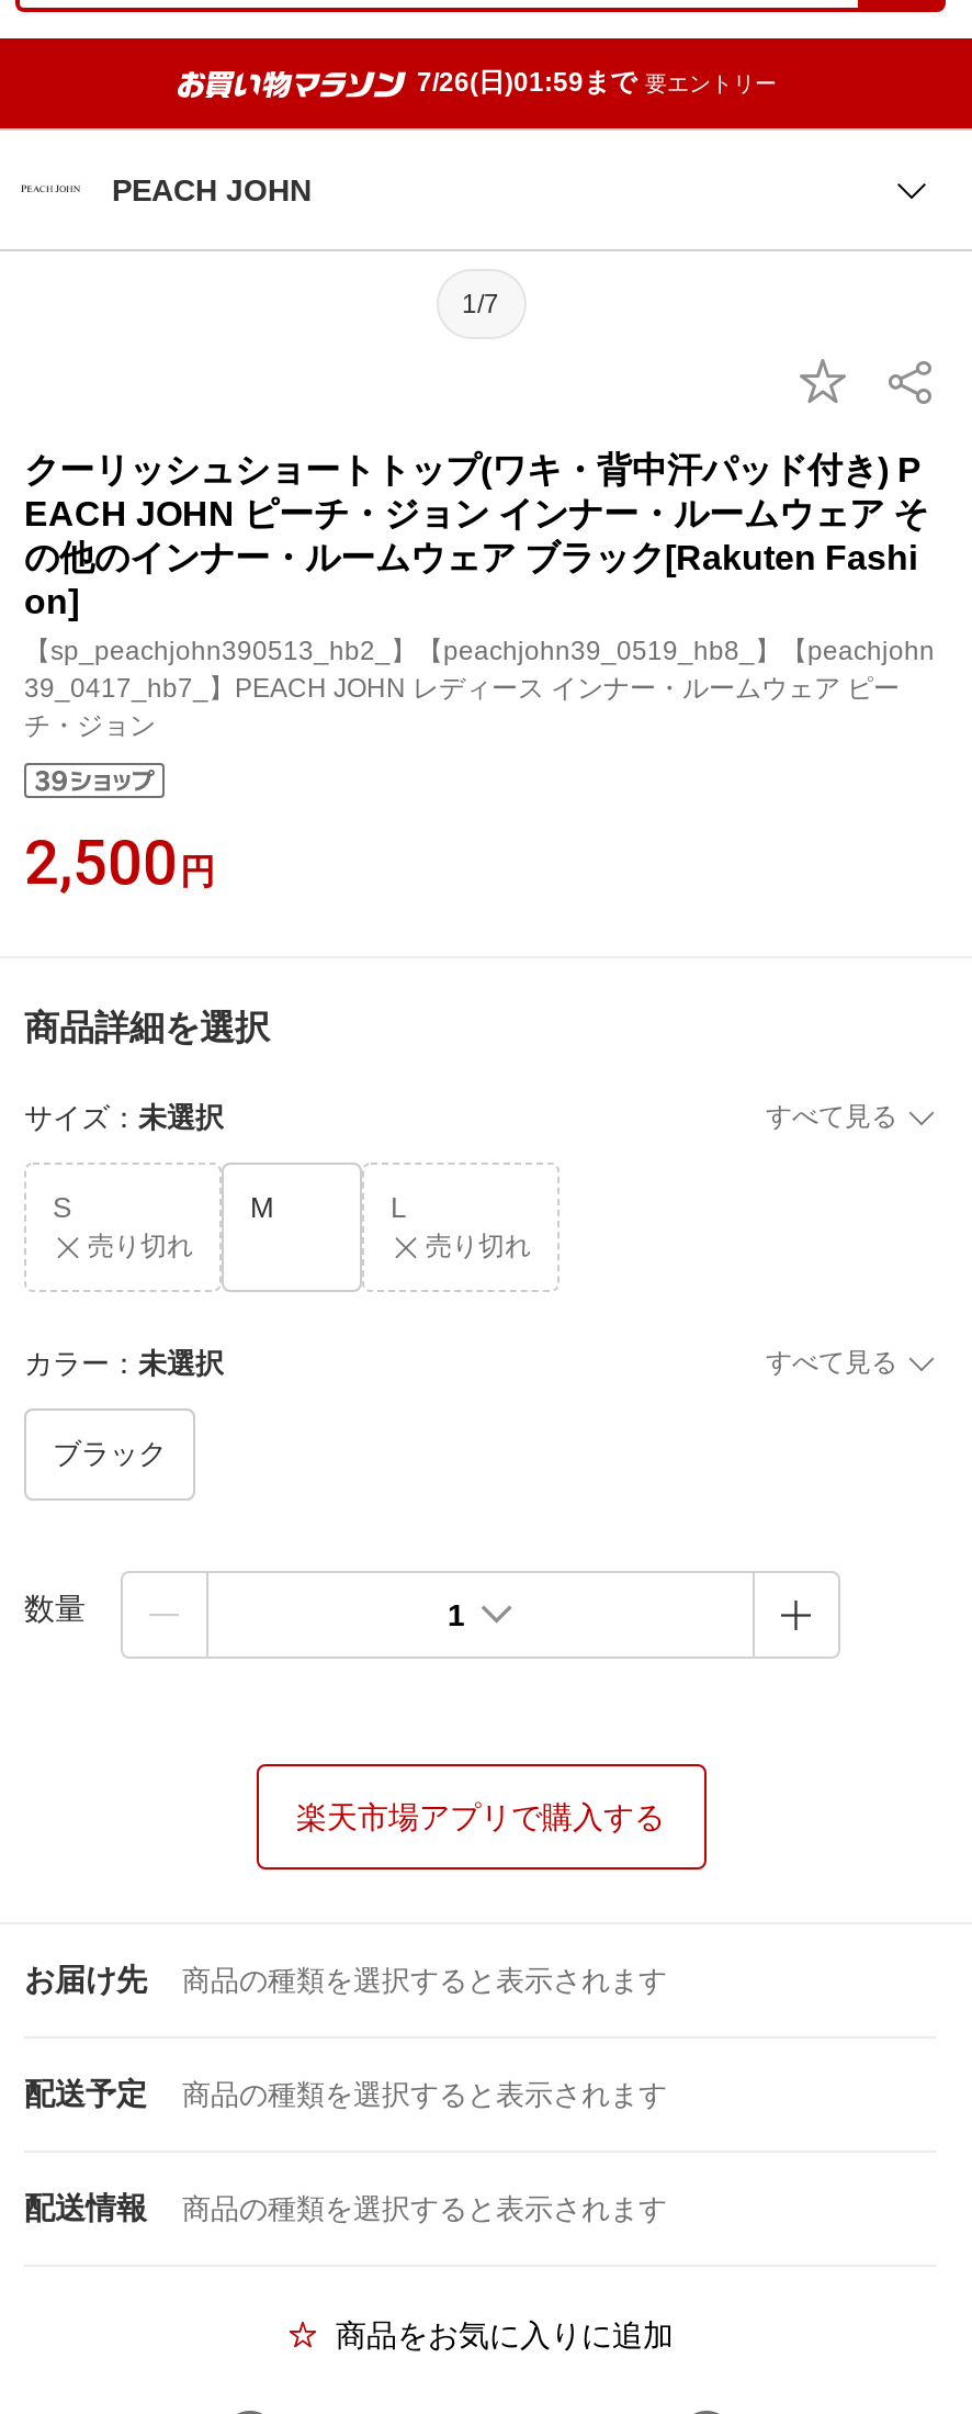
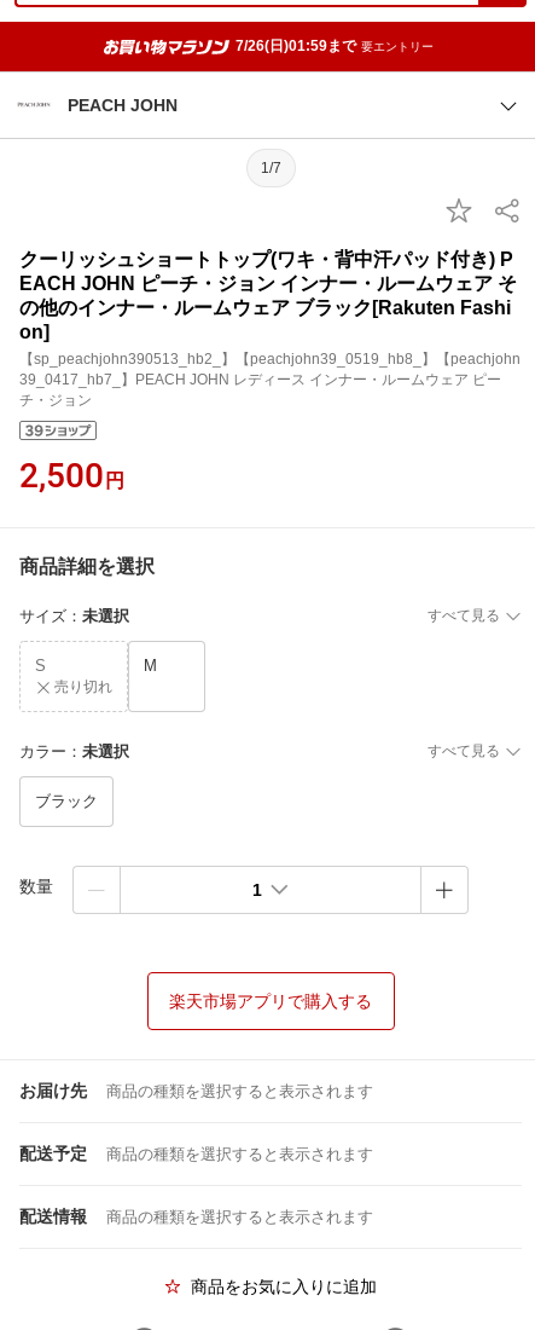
[391,1191,531,1261] L | 売り切れ -> none

